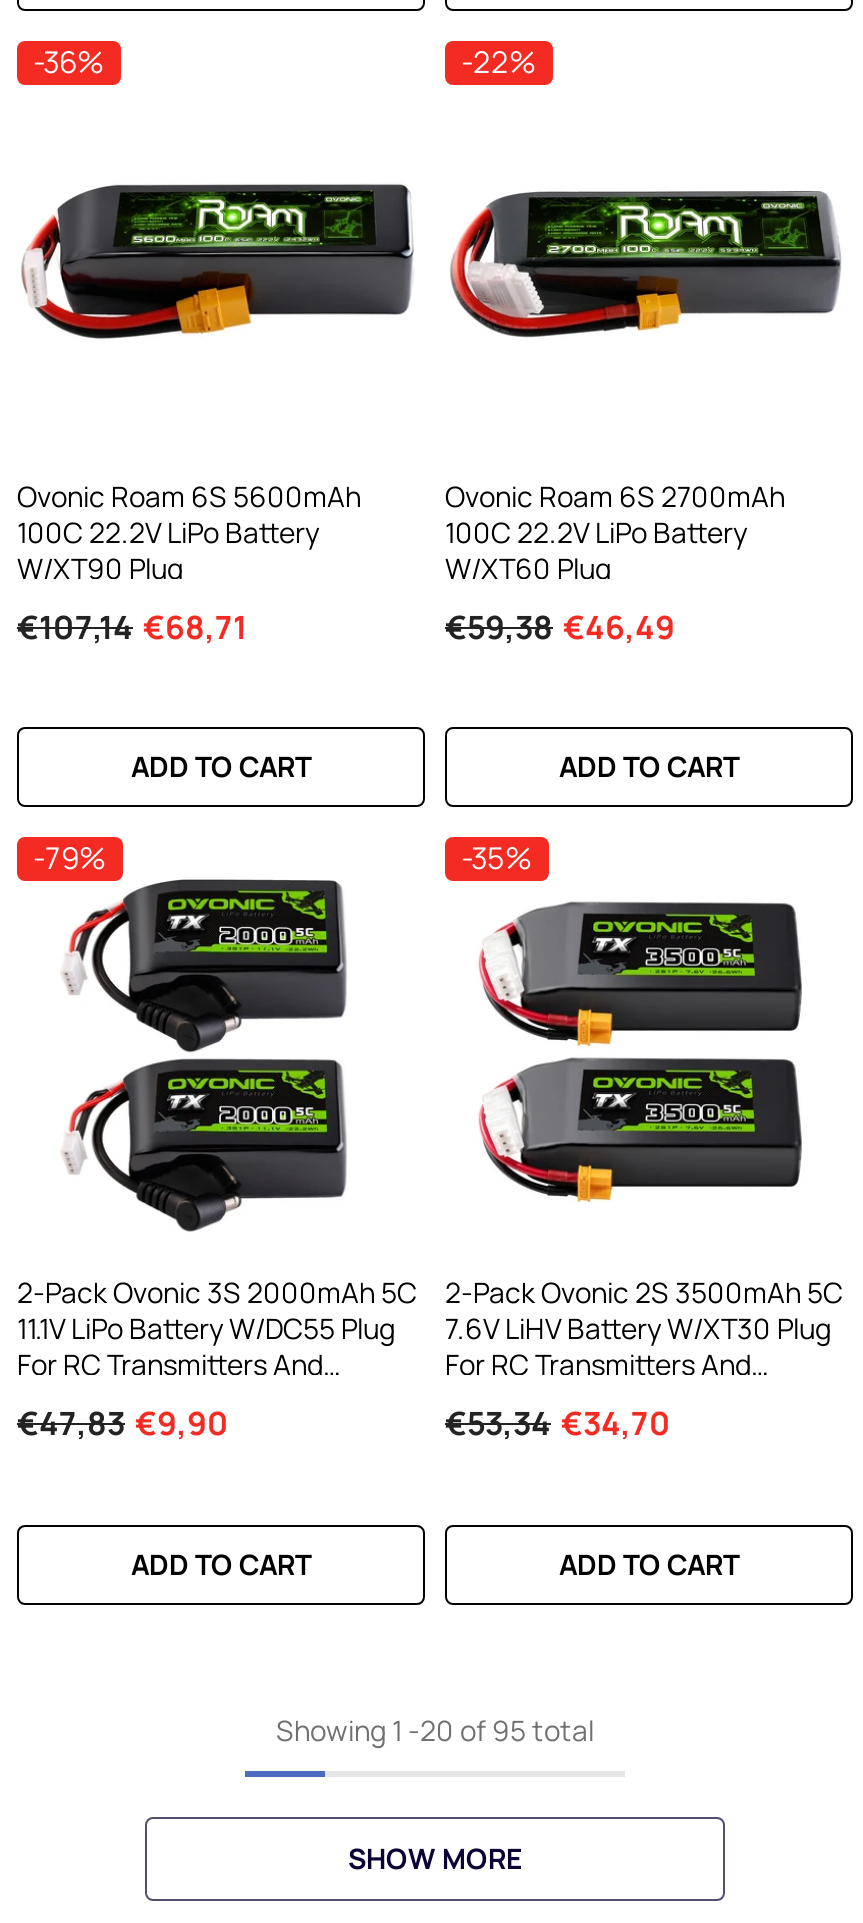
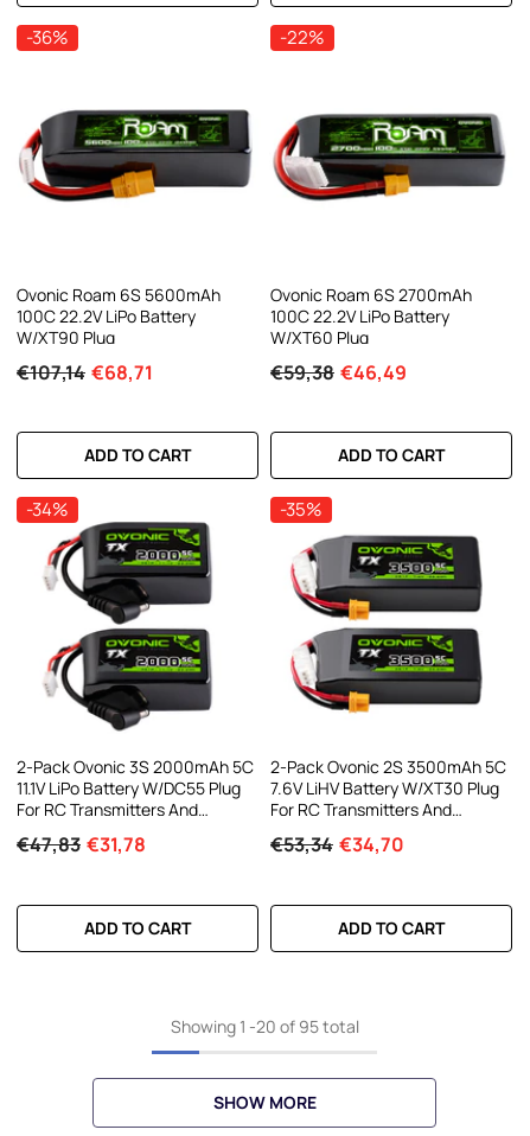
[33,837,107,879] -79% -> [26,497,69,522] -34%
[17,1401,229,1445] €47,83 €9,90 -> [17,831,146,858] €47,83 €31,78

